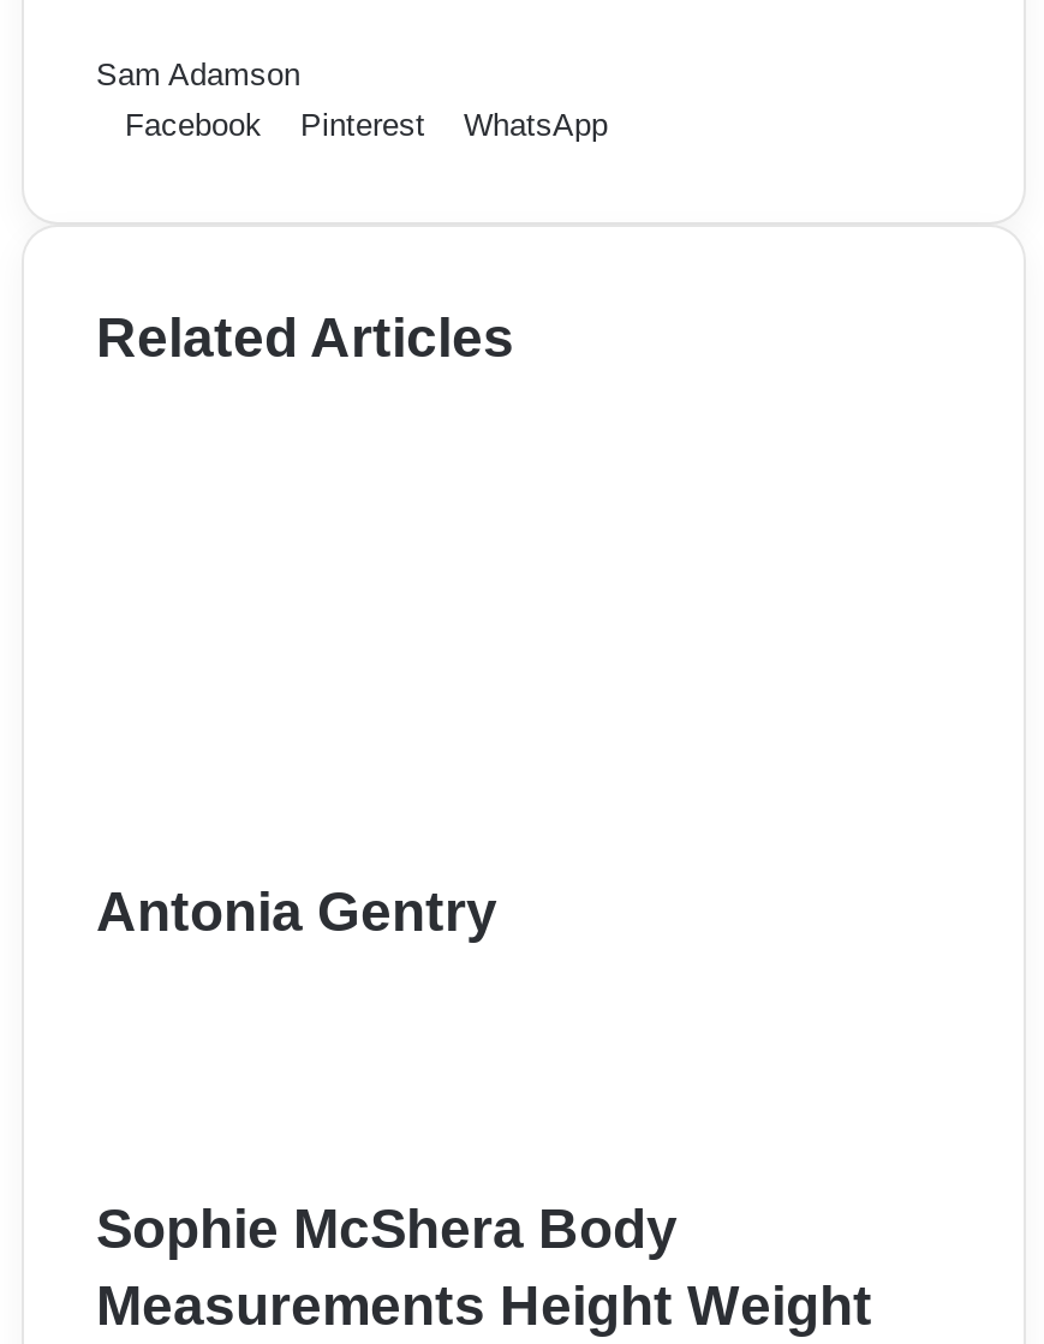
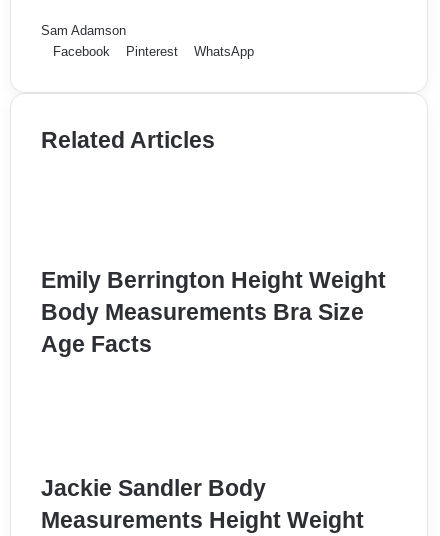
[96,879,497,942] Antonia Gentry -> [41,267,386,357] Emily Berrington Height Weight | Body Measurements Bra Size | Age Facts
[96,1197,678,1259] Sophie McShera Body -> [41,475,266,501] Jackie Sandler Body

